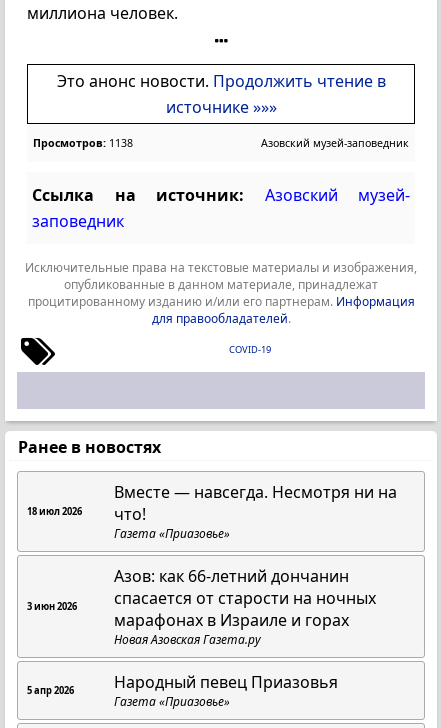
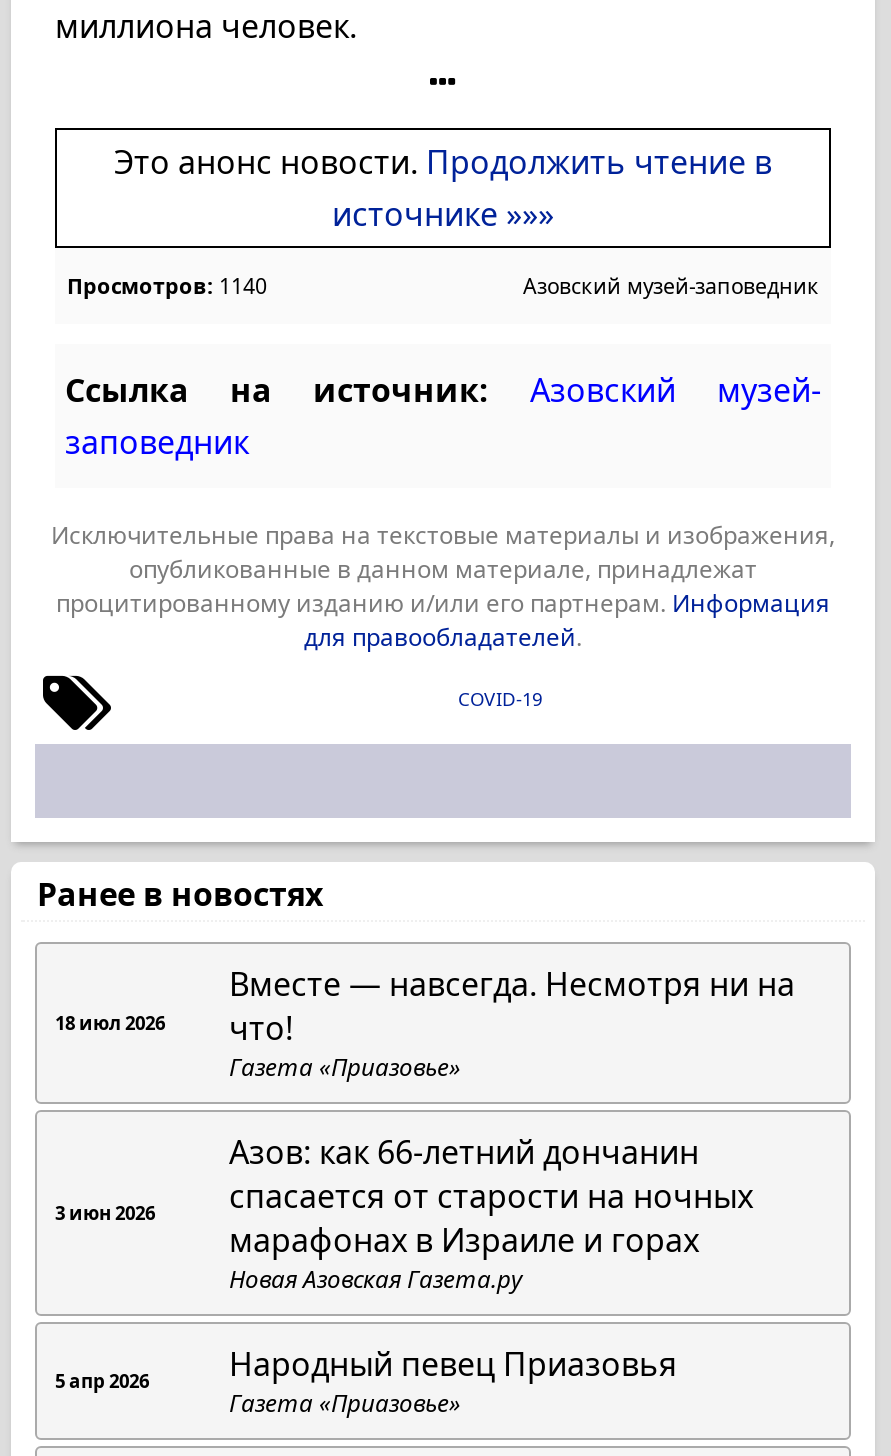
[33,136,133,150] Просмотров: 1138 -> [67,272,267,300] Просмотров: 1140

